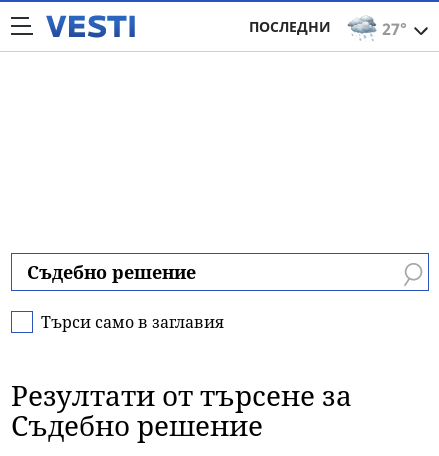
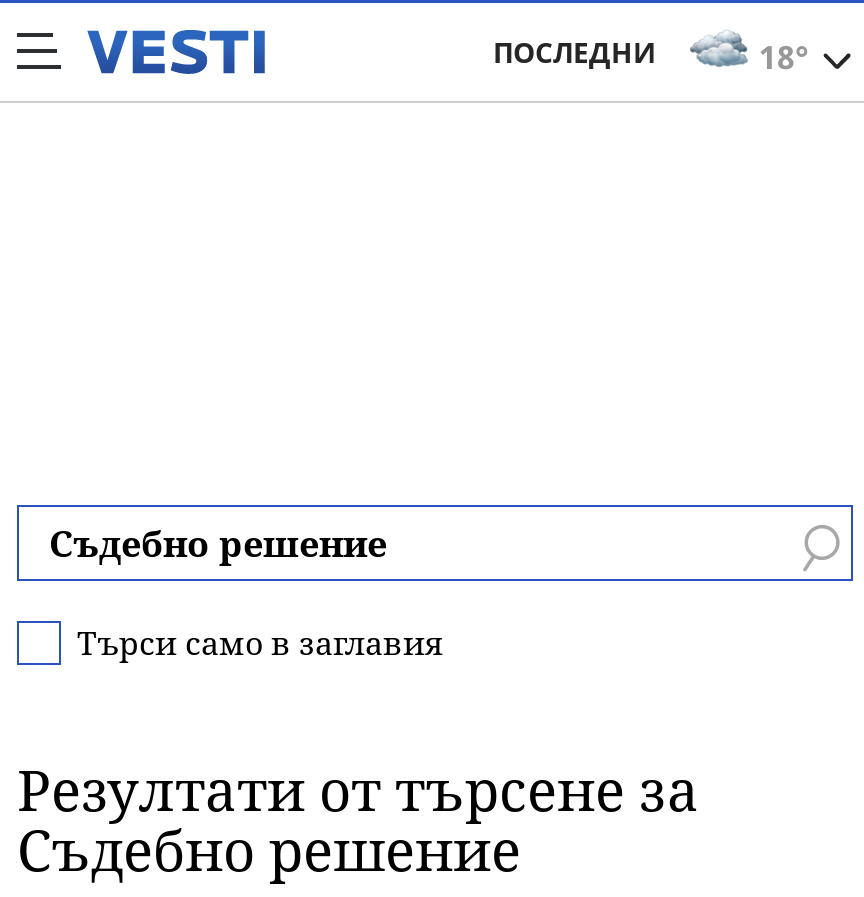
[382,18,407,40] 27° -> [759,35,809,79] 18°

